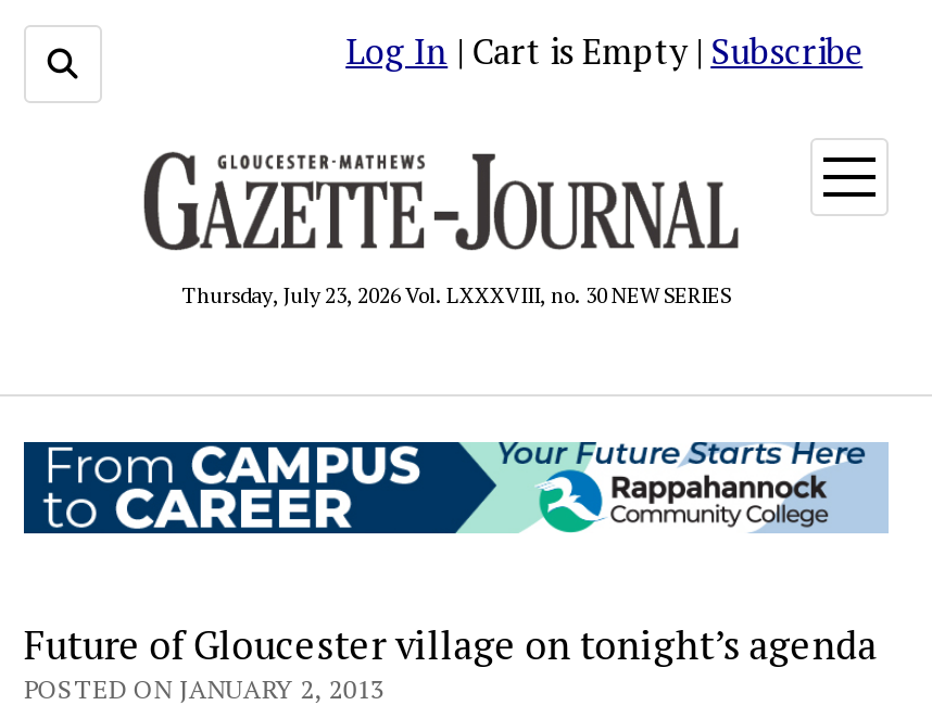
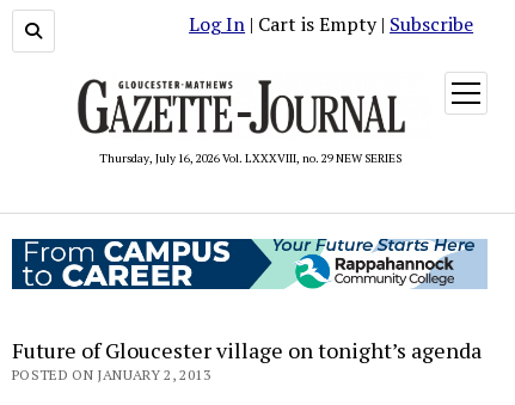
[181,281,731,309] Thursday, July 23, 2026 Vol. LXXXVIII, no. 30 NEW SERIES -> [99,150,401,166] Thursday, July 16, 2026 Vol. LXXXVIII, no. 29 NEW SERIES

